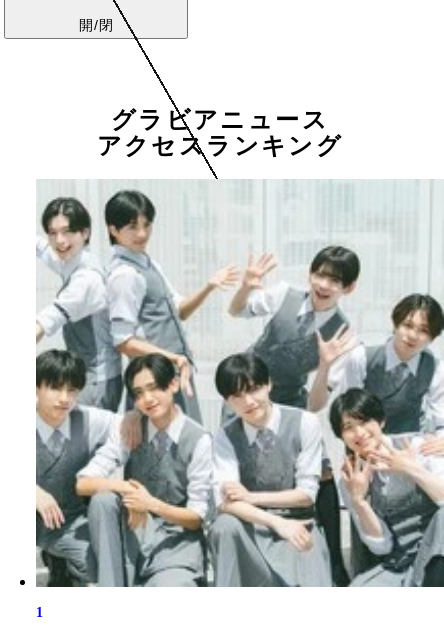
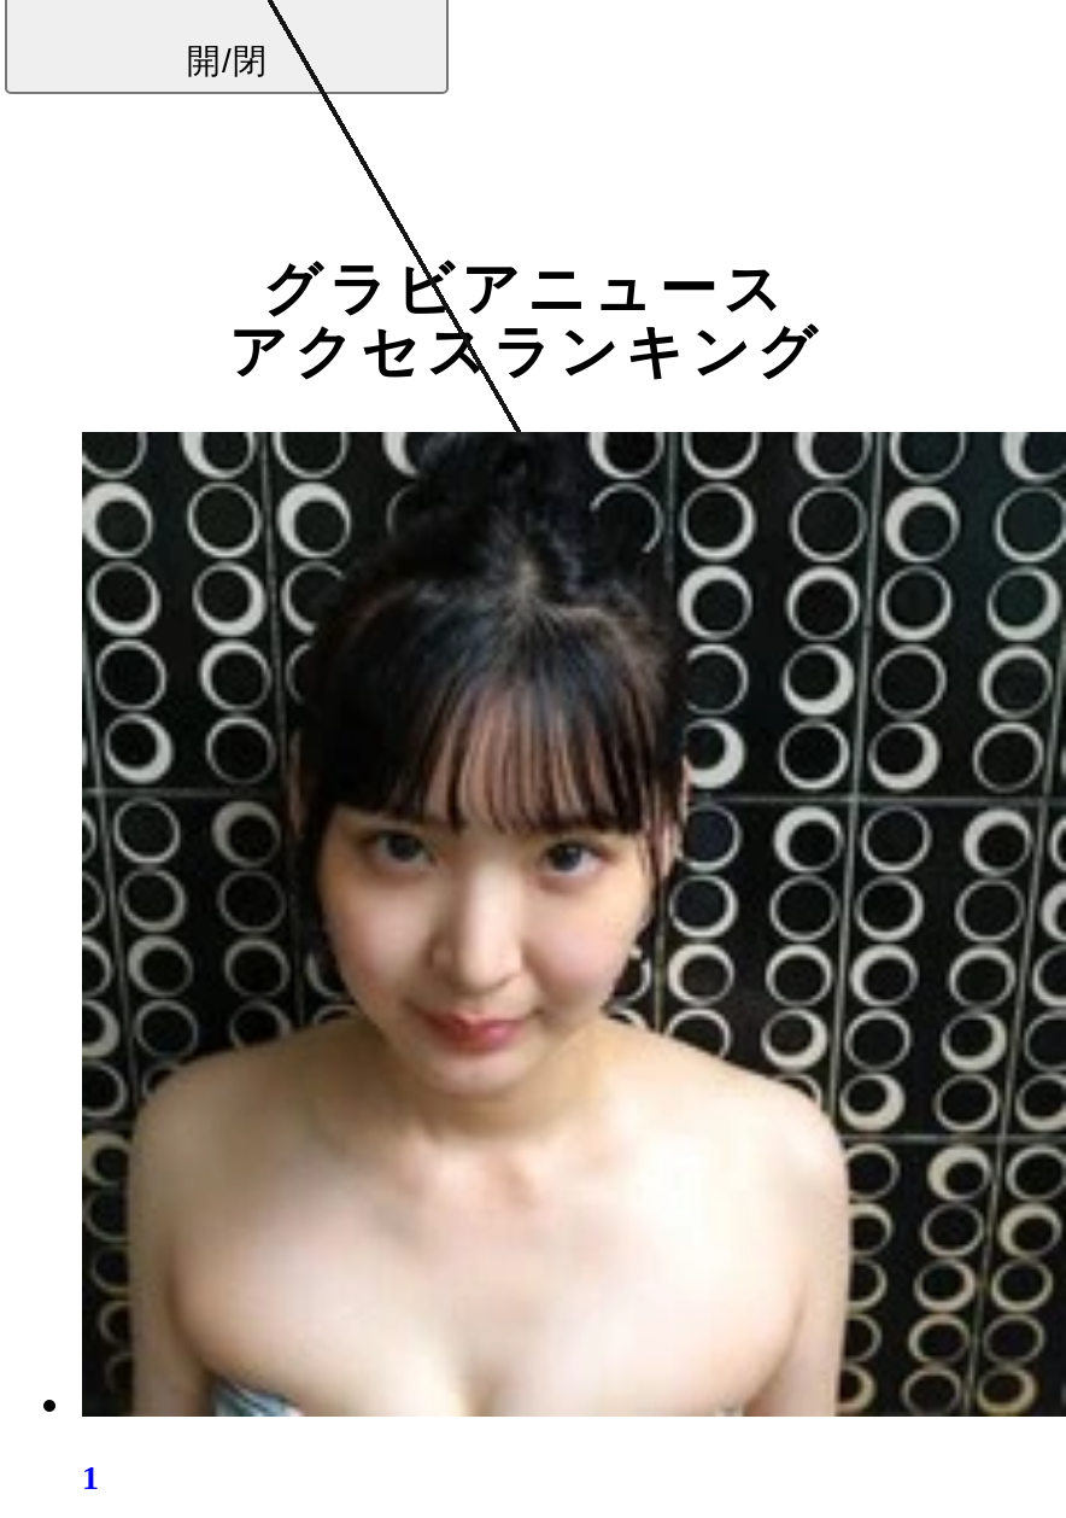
[35,179,441,588] [image] -> [80,430,1059,1419] [image]

